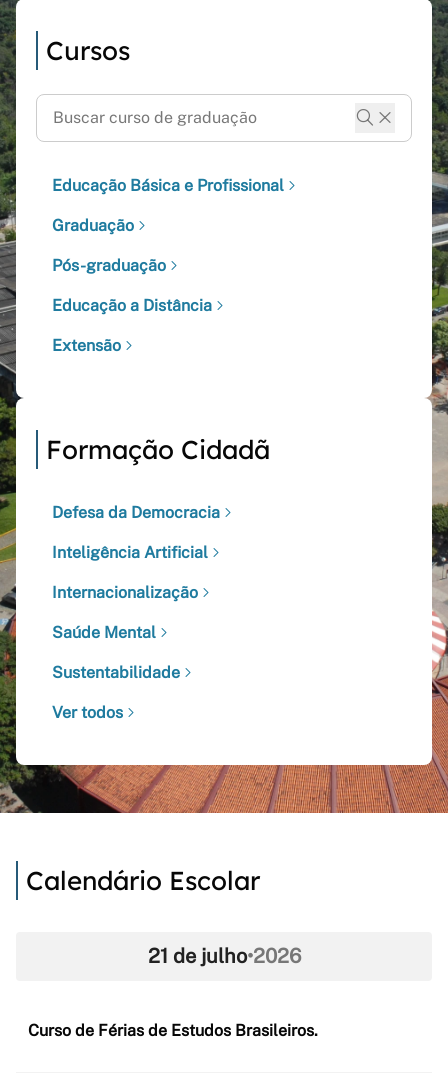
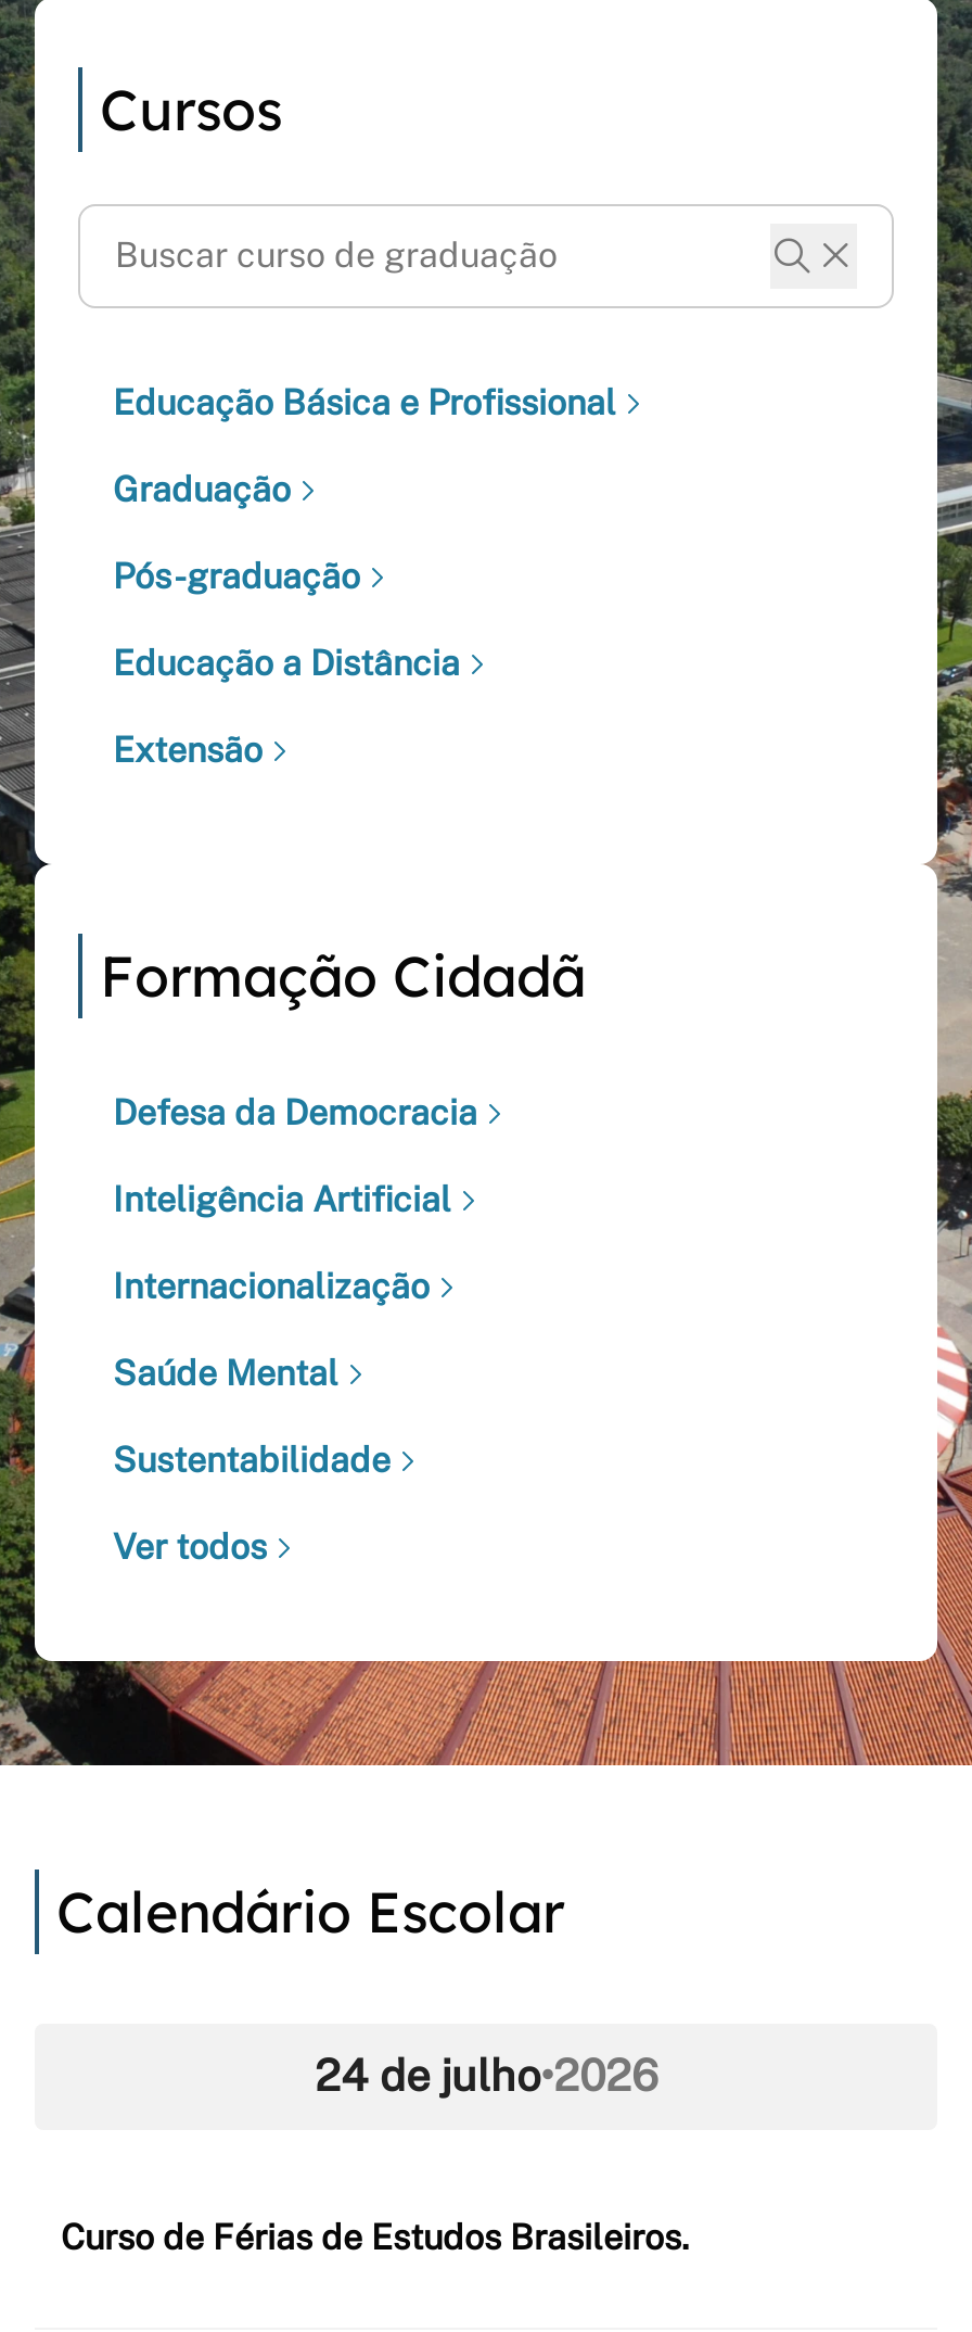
[147,944,300,968] 21 de julho•2026 -> [315,2050,657,2102] 24 de julho•2026

